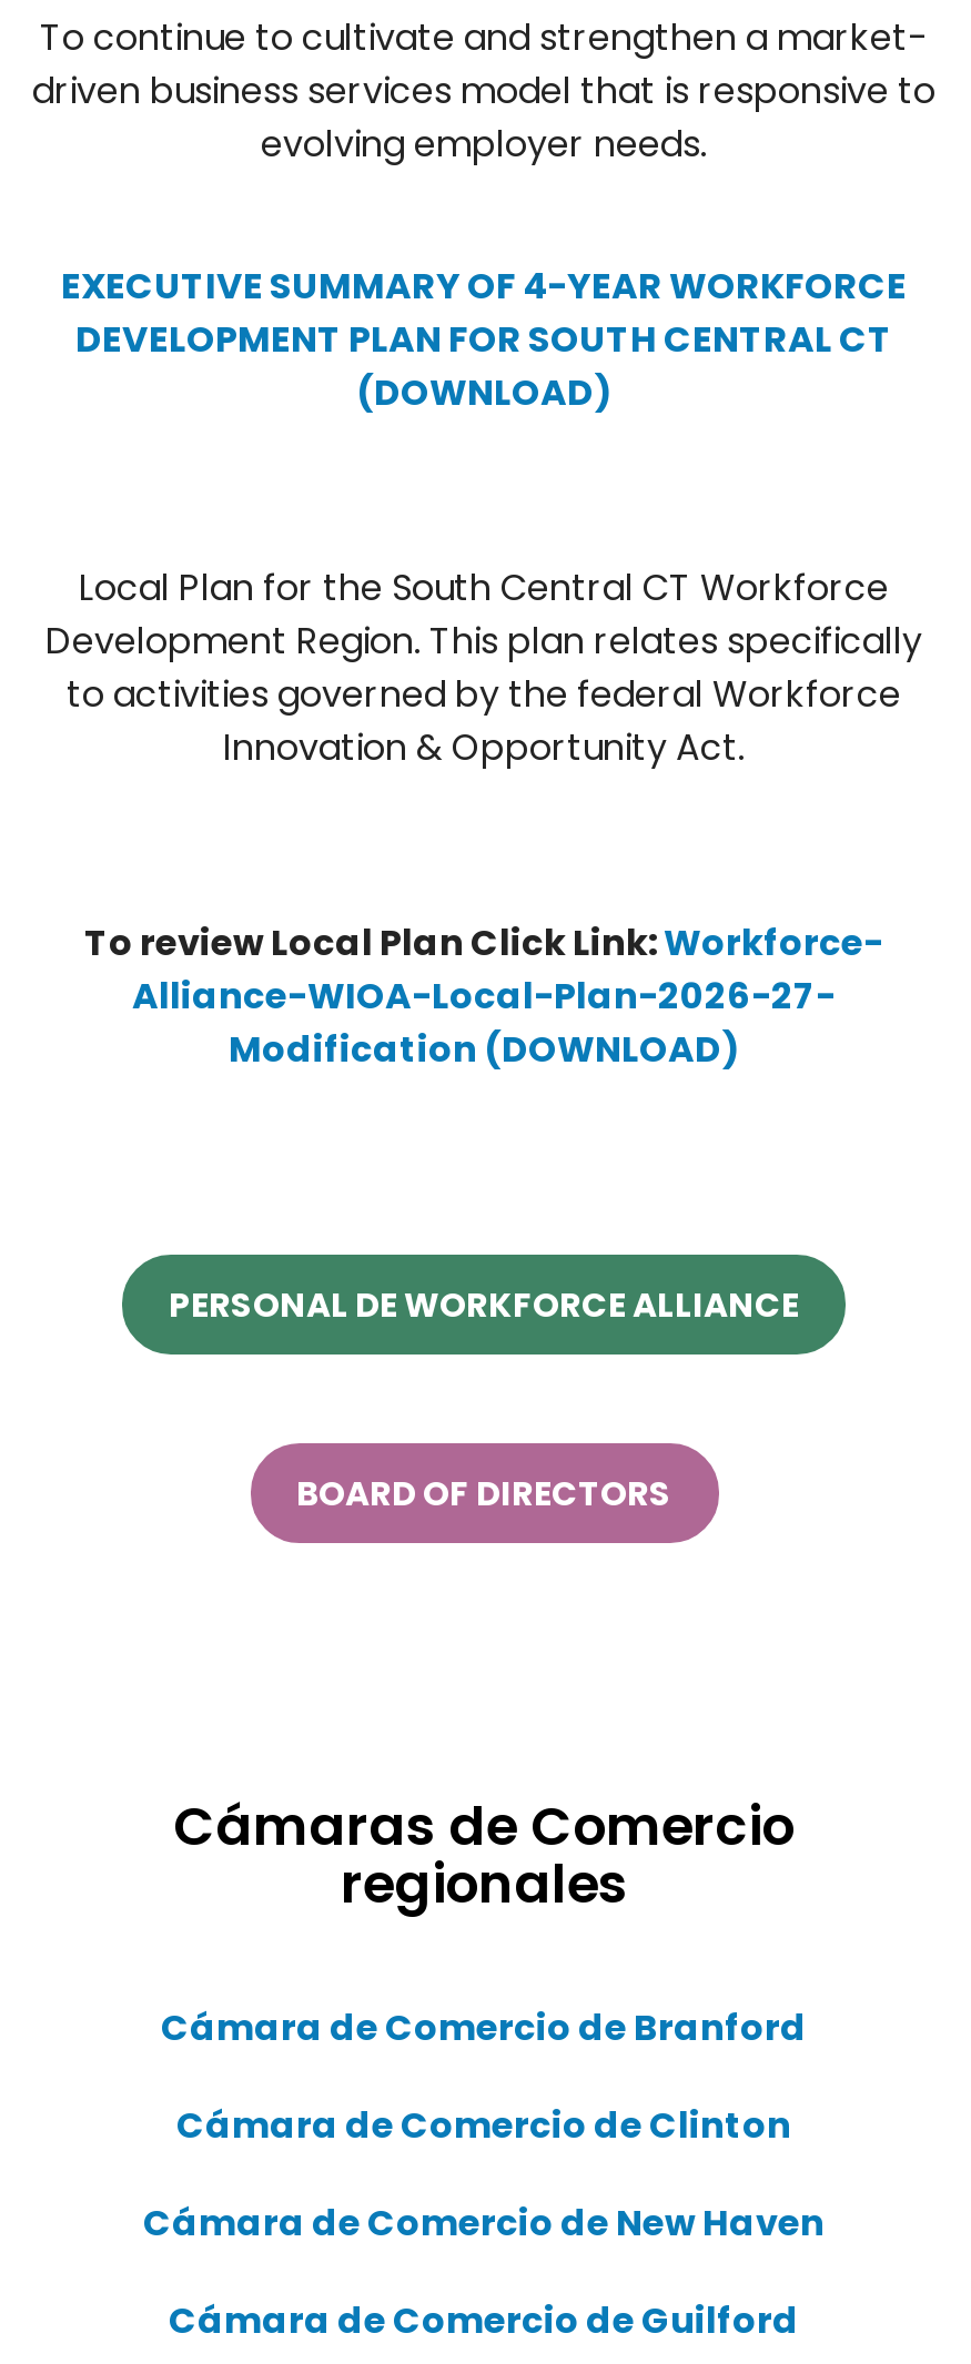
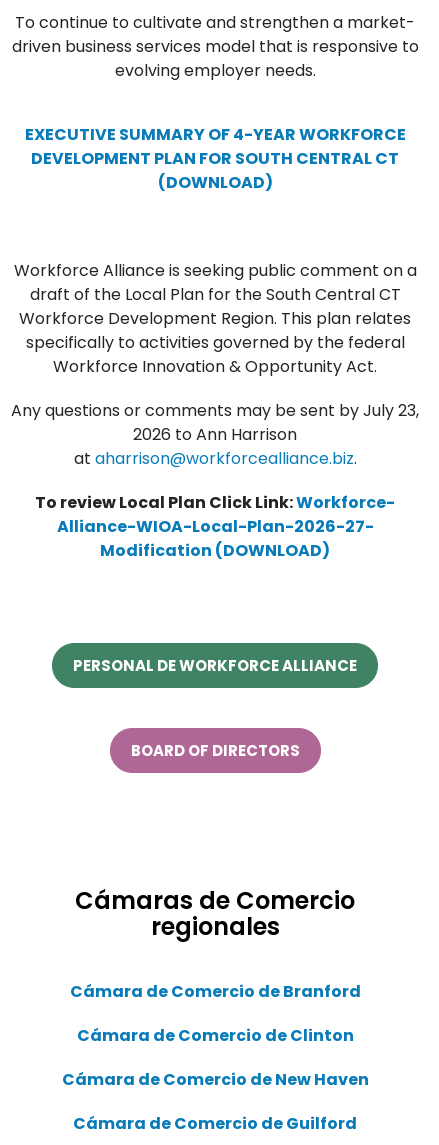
[45,563,922,773] Local Plan for the South Central CT Workforce | Development Region. This plan relates specifically | to activities governed by the federal Workforce | Innovation & Opportunity Act. -> [11,259,419,470] Workforce Alliance is seeking public comment on a | draft of the Local Plan for the South Central CT | Workforce Development Region. This plan relates | specifically to activities governed by the federal | Workforce Innovation & Opportunity Act. | Any questions or comments may be sent by July 23, | 2026 to Ann Harrison | at aharrison@workforcealliance.biz.

